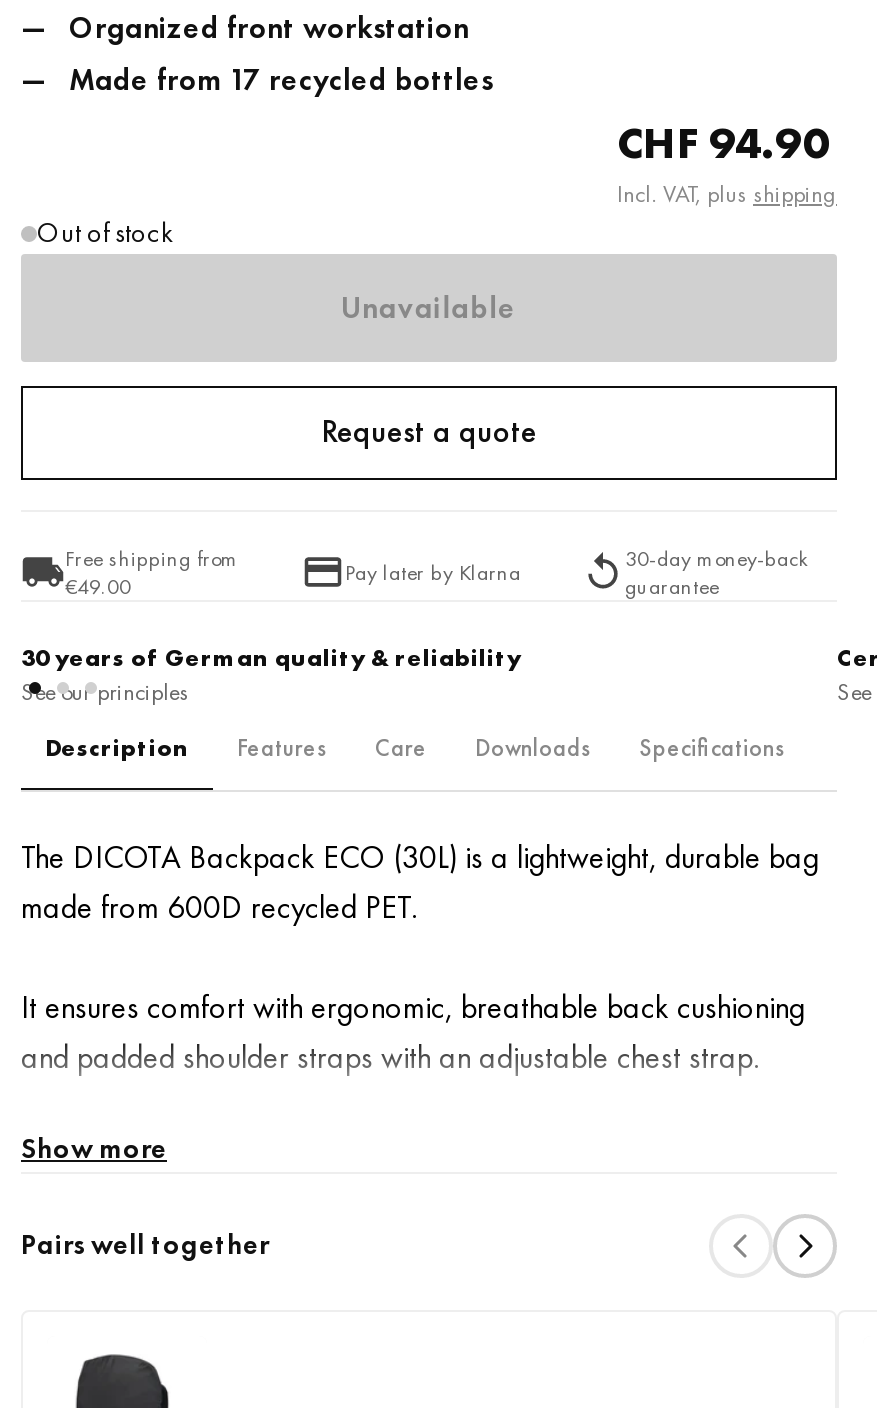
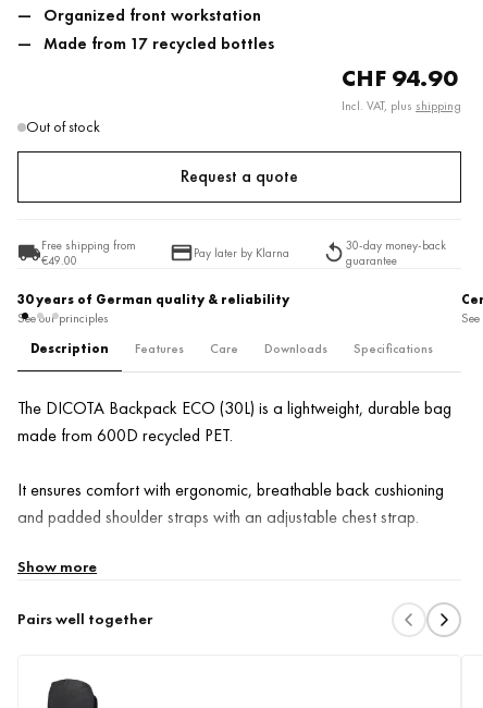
[341,288,517,328] Unavailable -> none

